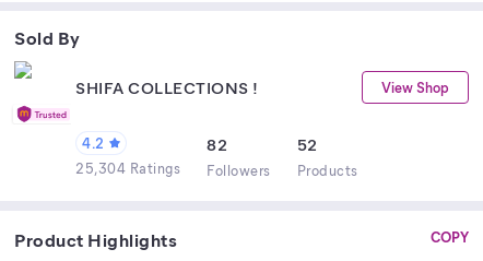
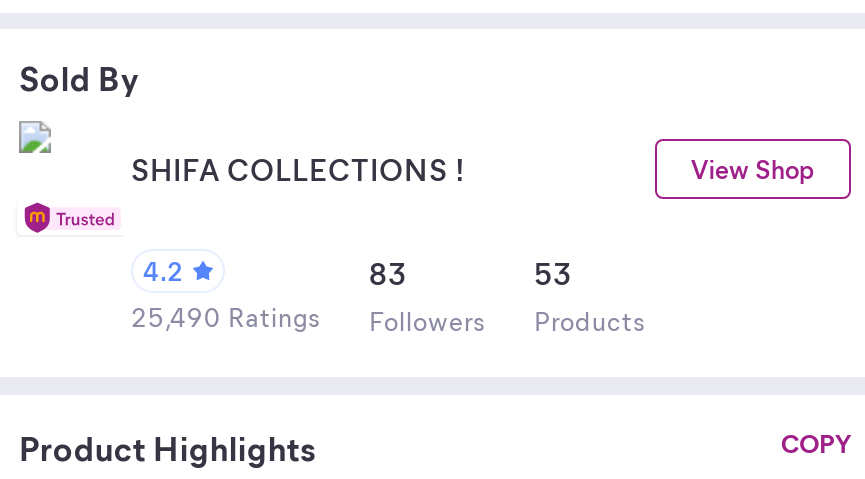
[207,133,227,155] 82 -> [369,253,407,293] 83
[297,133,317,155] 52 -> [534,253,572,293] 53
[75,158,358,179] 25,304 Ratings Followers Products -> [131,299,646,337] 25,490 Ratings Followers Products

